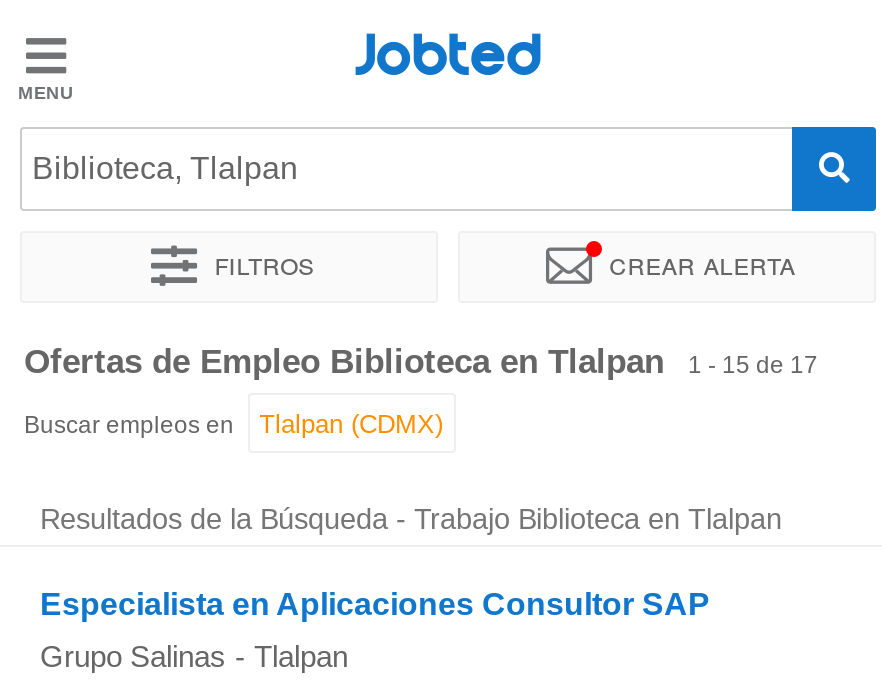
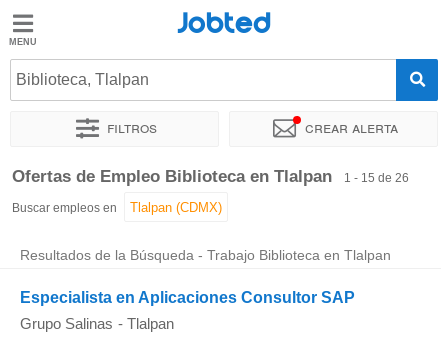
[688,351,818,379] 1 - 15 de 17 -> [344,171,409,185] 1 - 15 de 26

